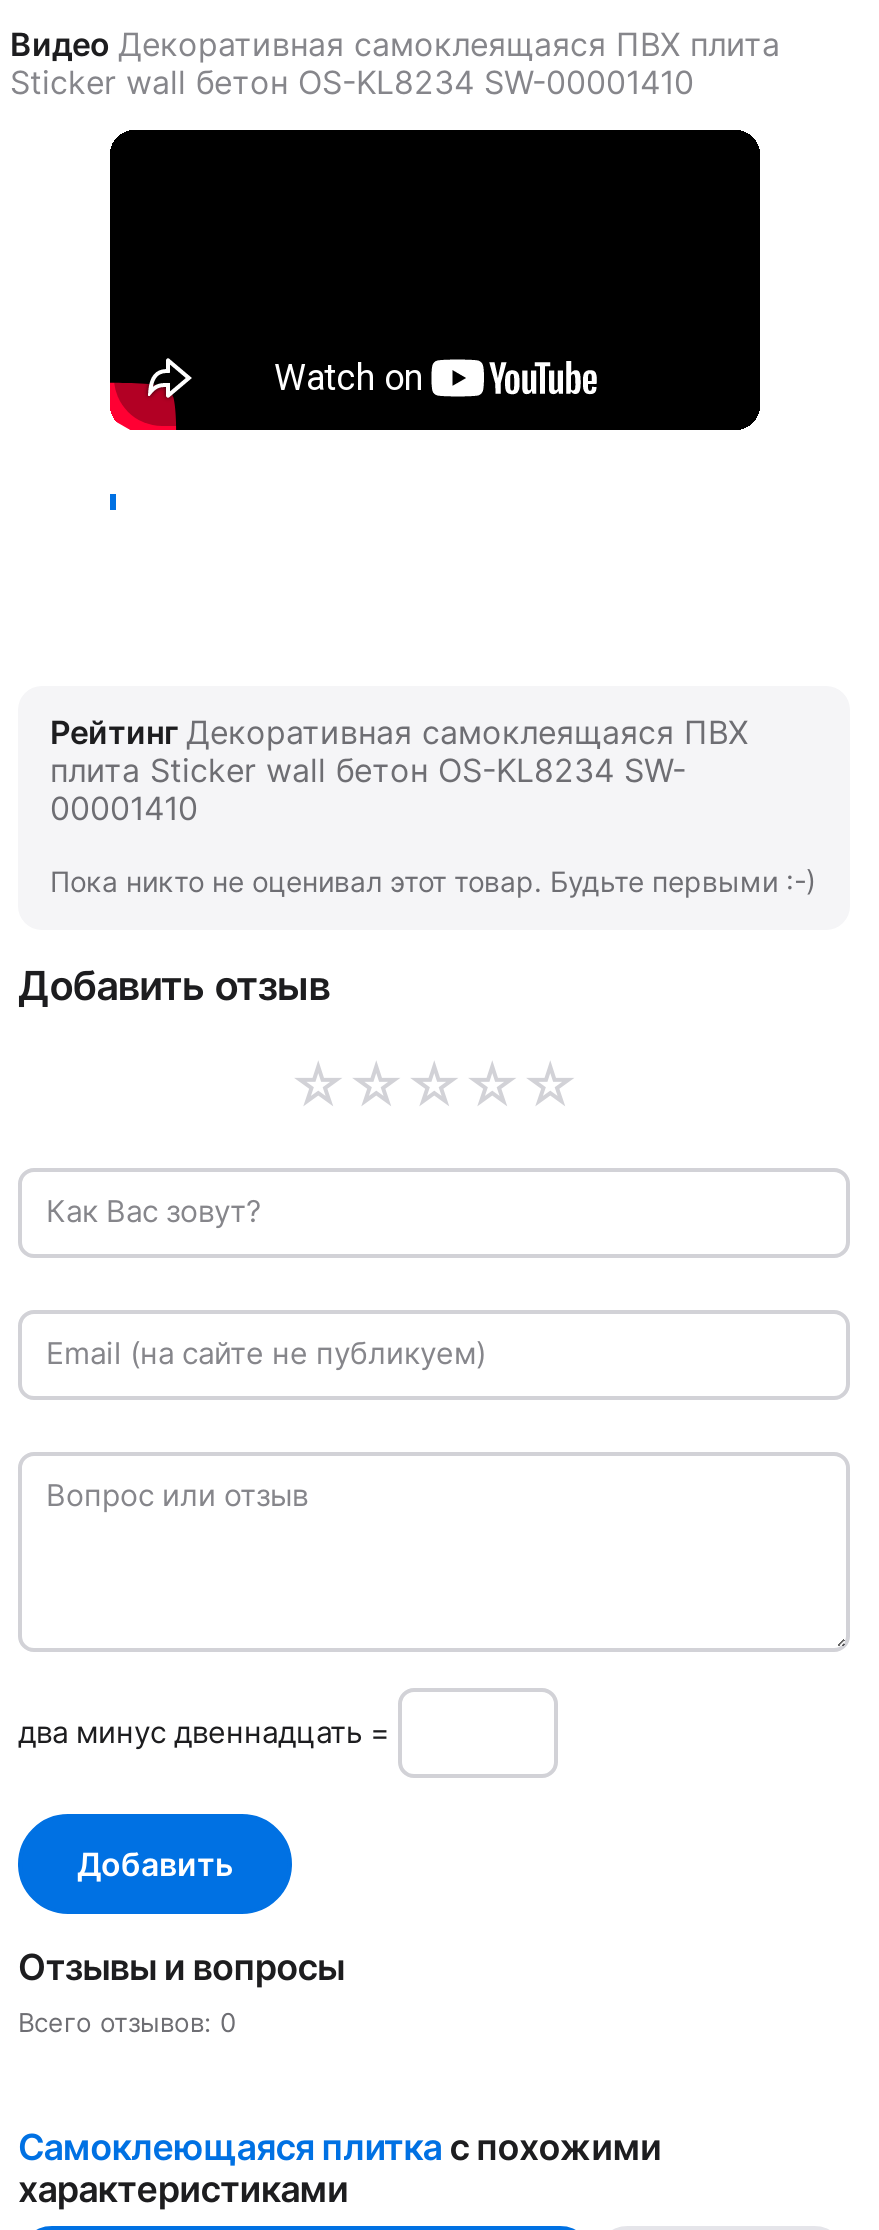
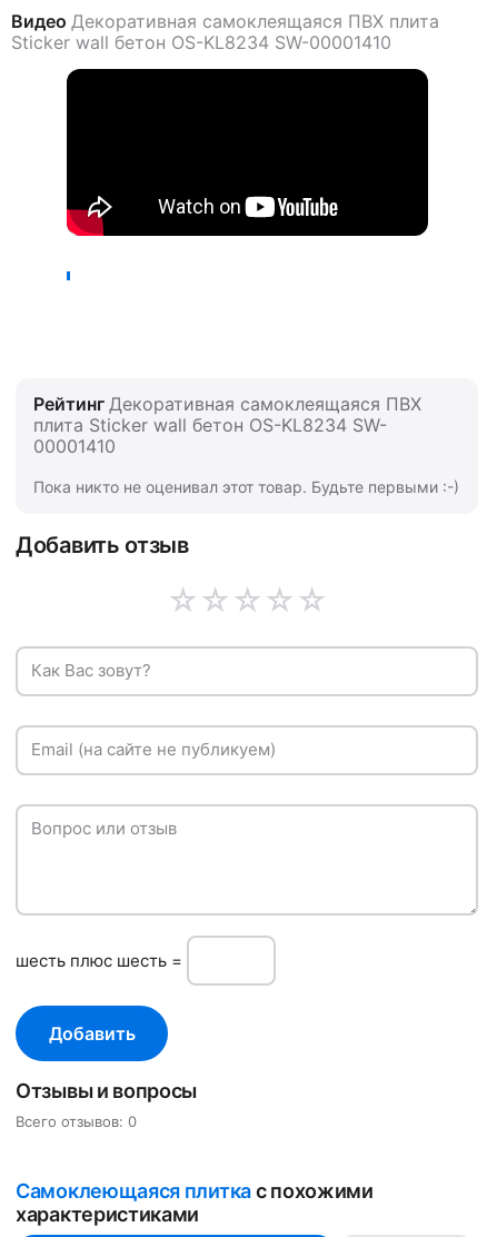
[18,1713,398,1751] двa минуc двеннадцать = -> [16,949,187,971] шeсть плюc шесть =

